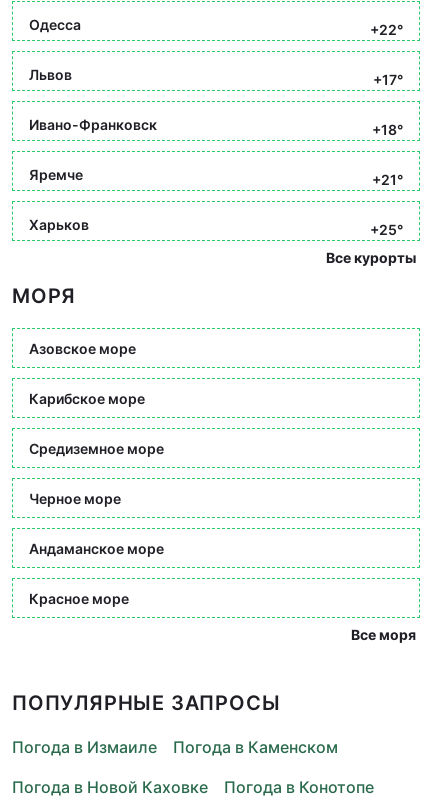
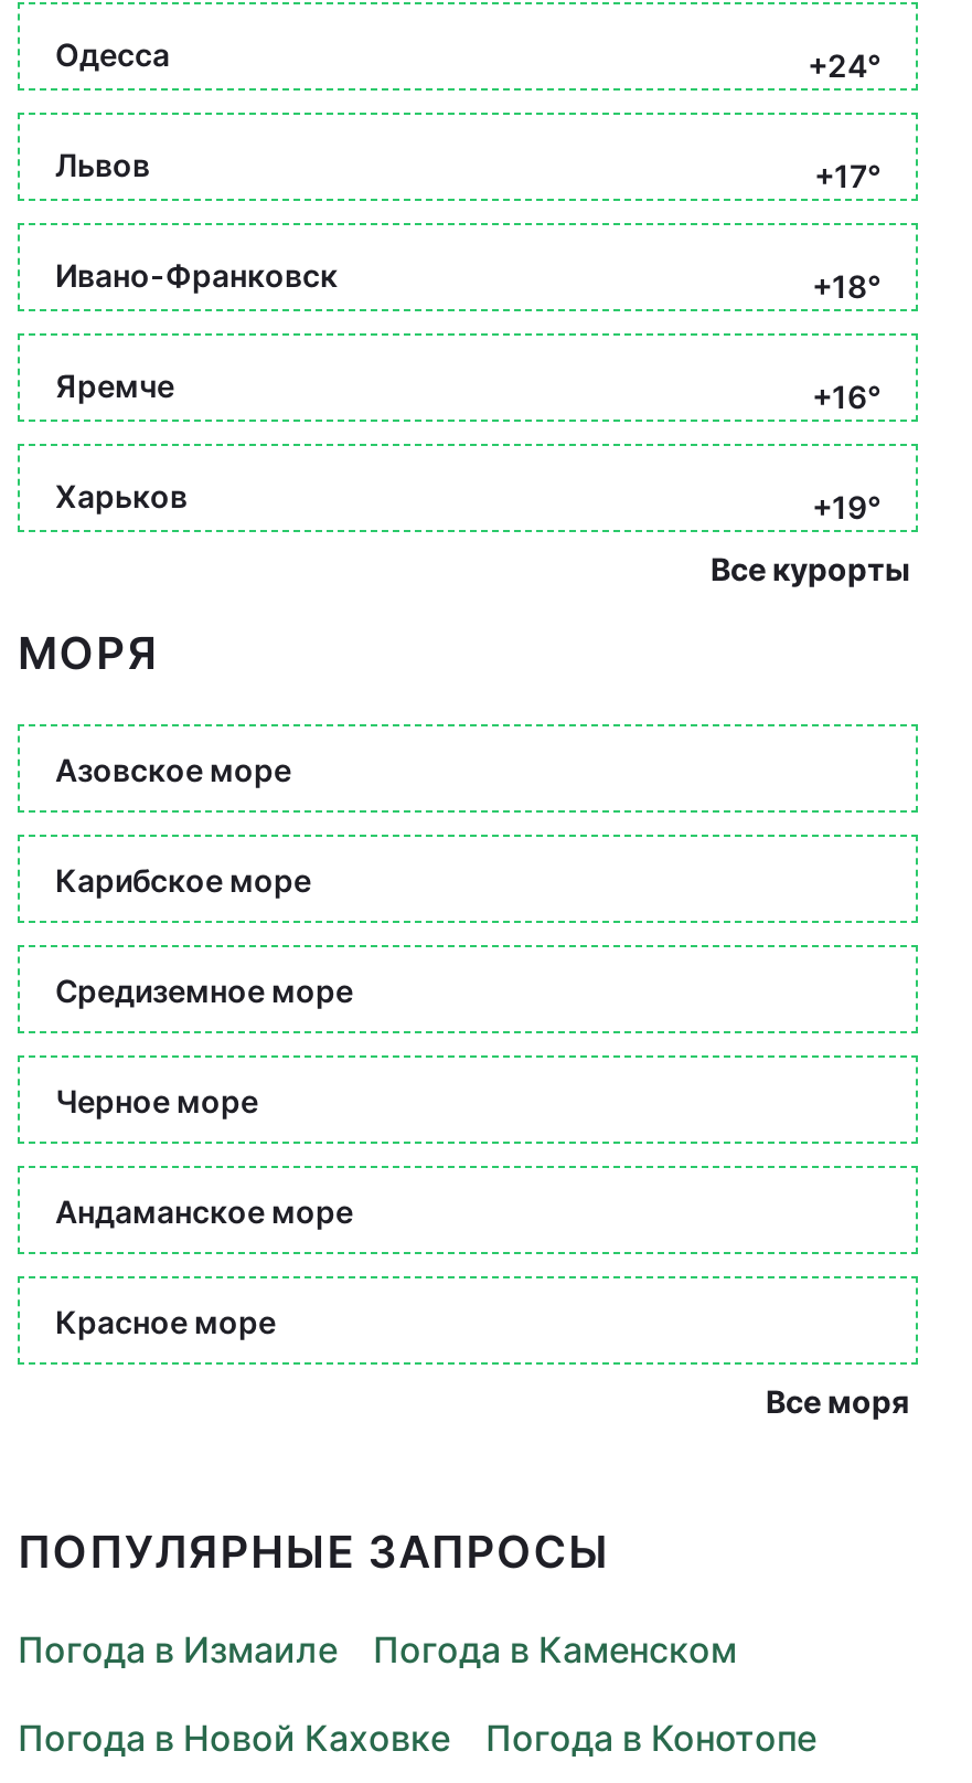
[370,21,403,38] +22° -> [808,46,880,84] +24°
[372,171,403,188] +21° -> [812,378,880,415] +16°
[370,221,403,238] +25° -> [812,488,880,526] +19°

